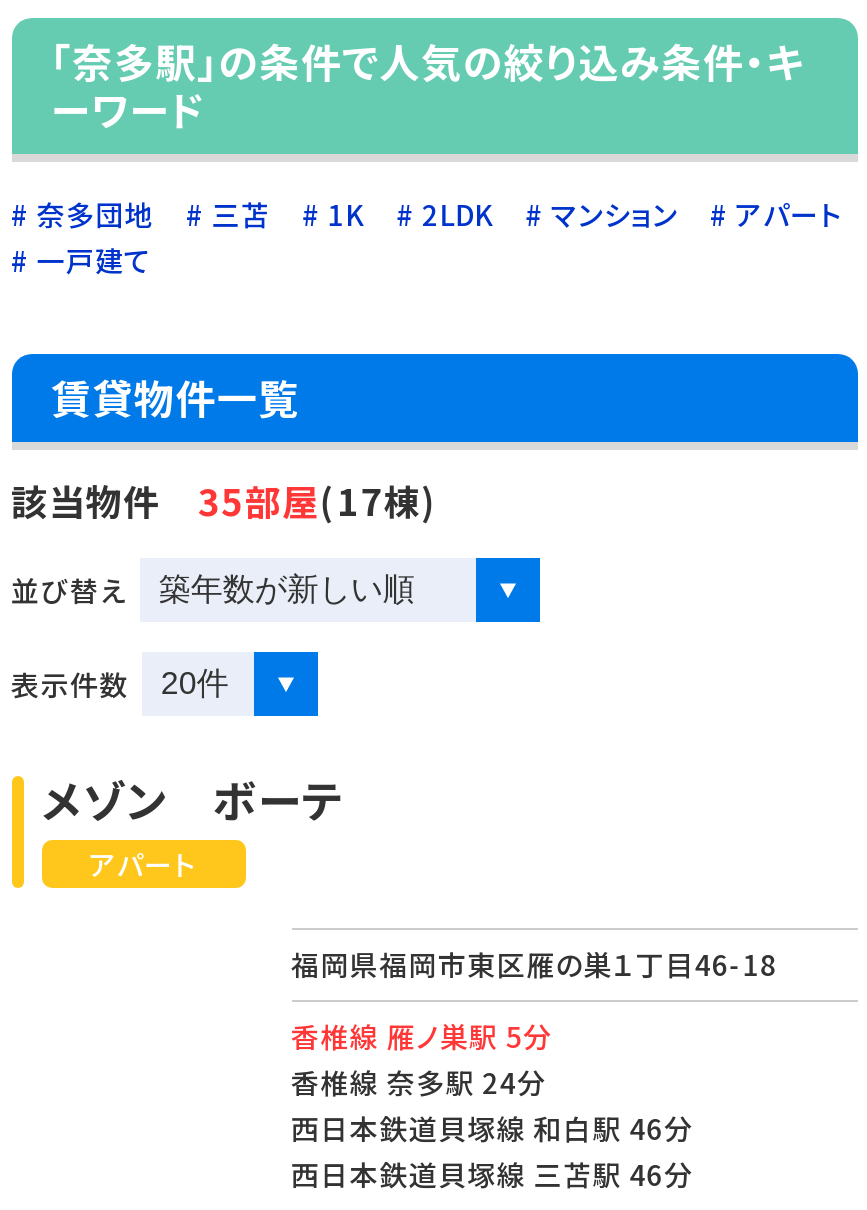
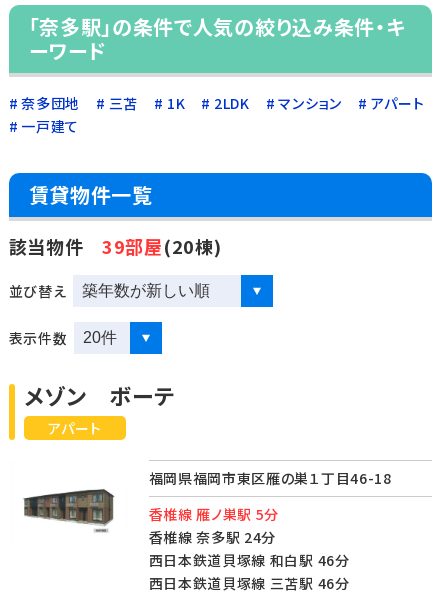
[11,475,437,527] 該当物件35部屋(17棟) -> [8,233,221,259] 該当物件39部屋(20棟)
none -> [23,488,115,533] [image]

